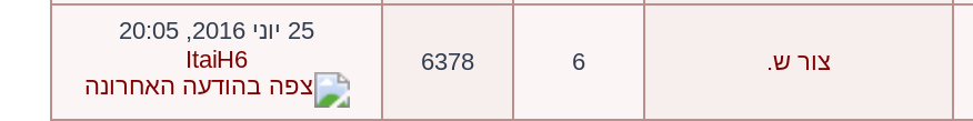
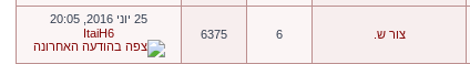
[421,48,474,74] 6378 -> [201,28,227,41] 6375

